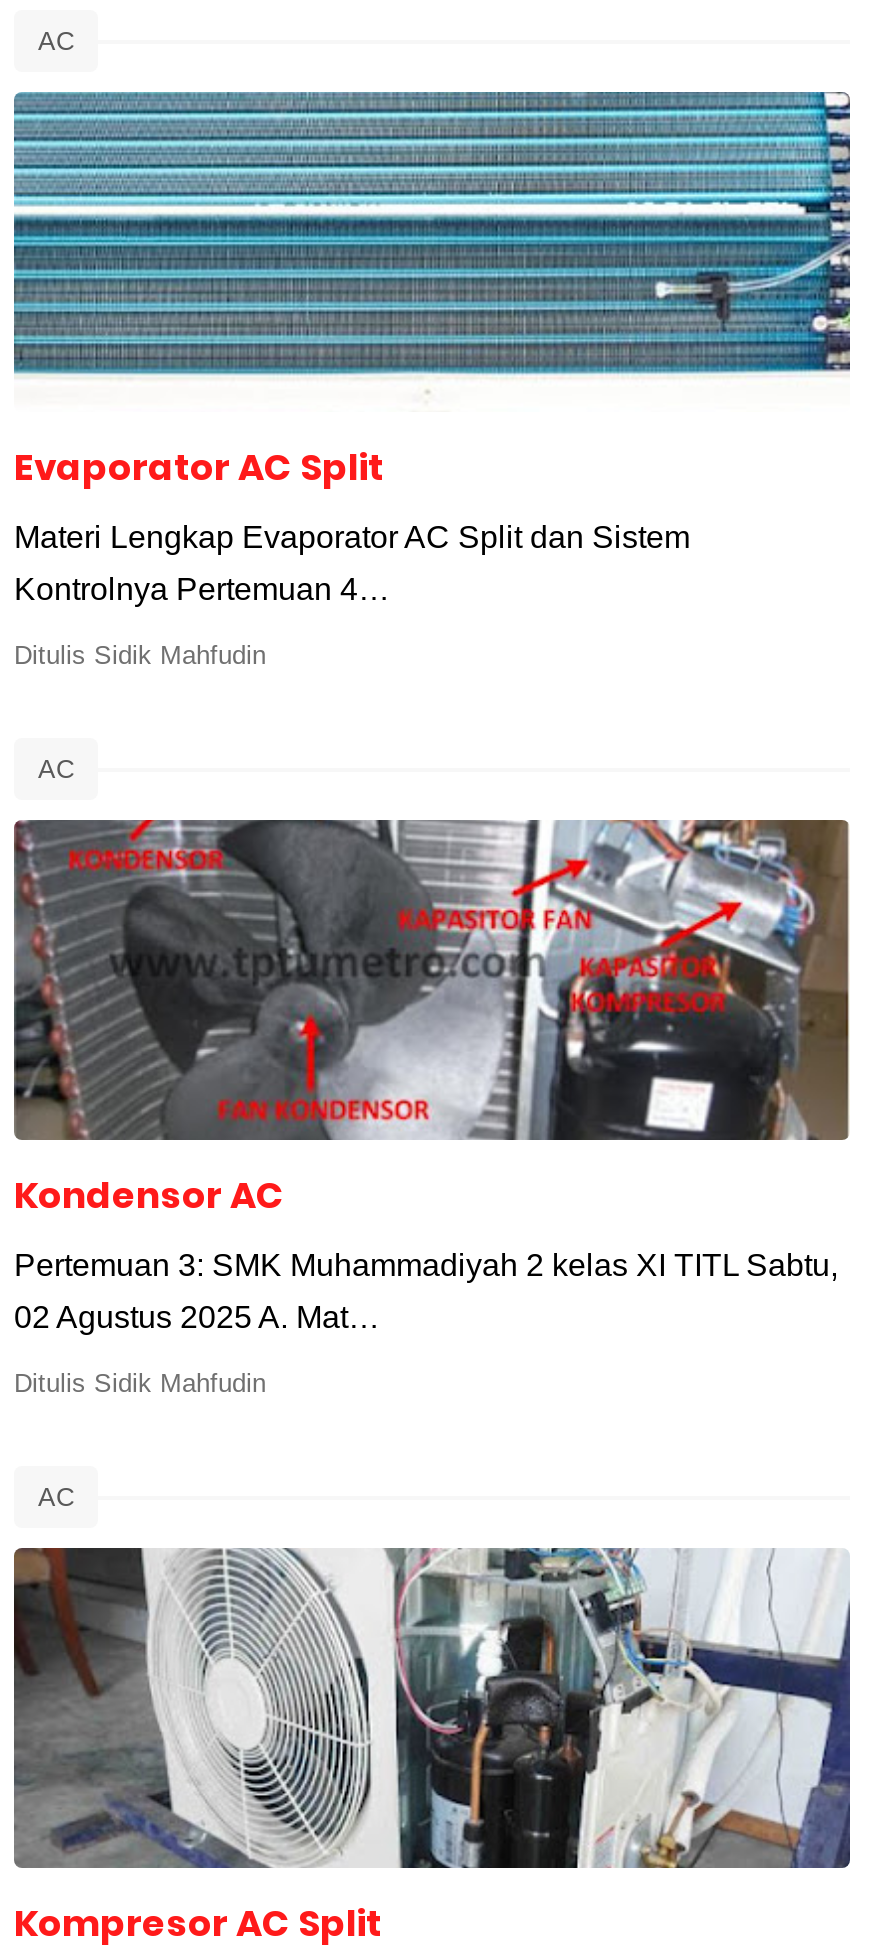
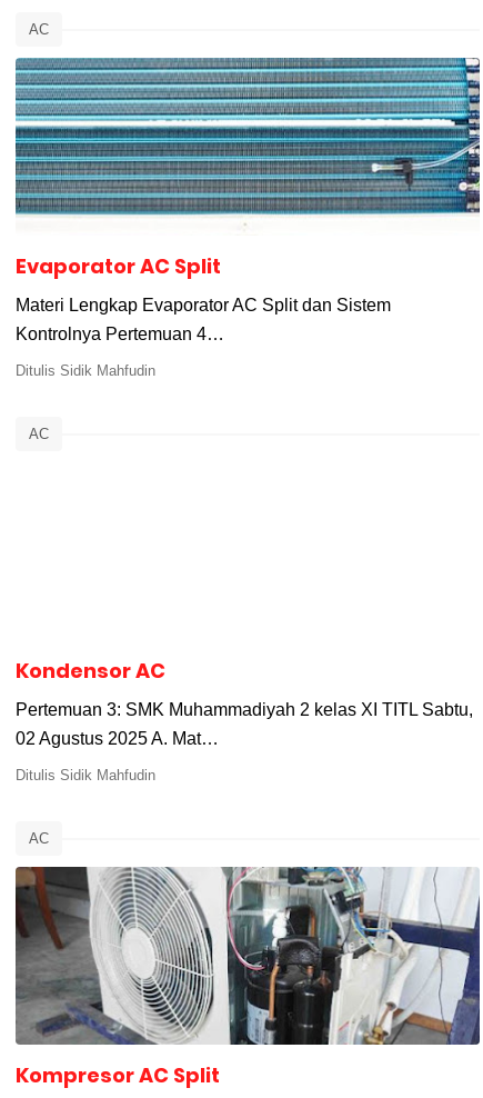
[12,818,852,1142] [image] -> none

